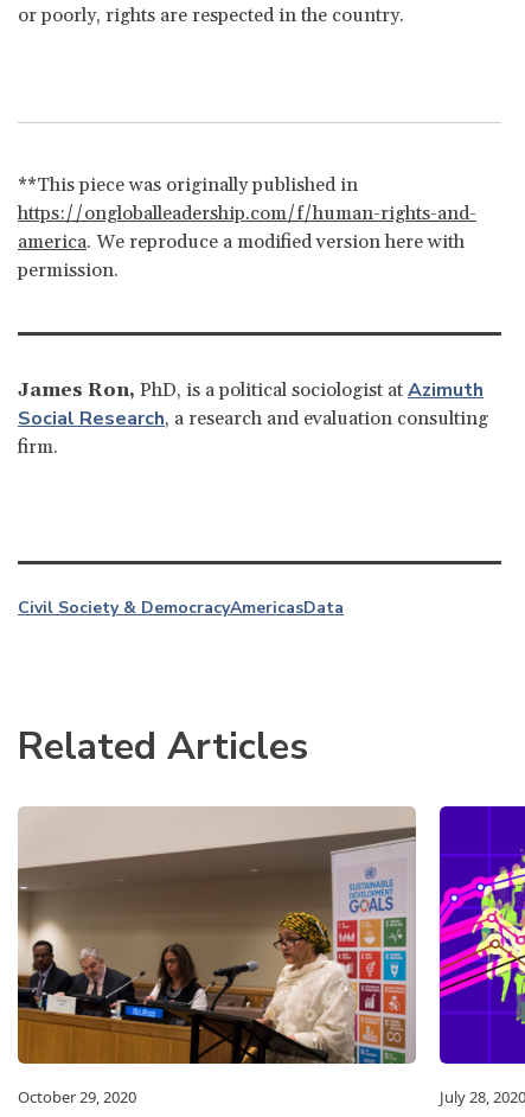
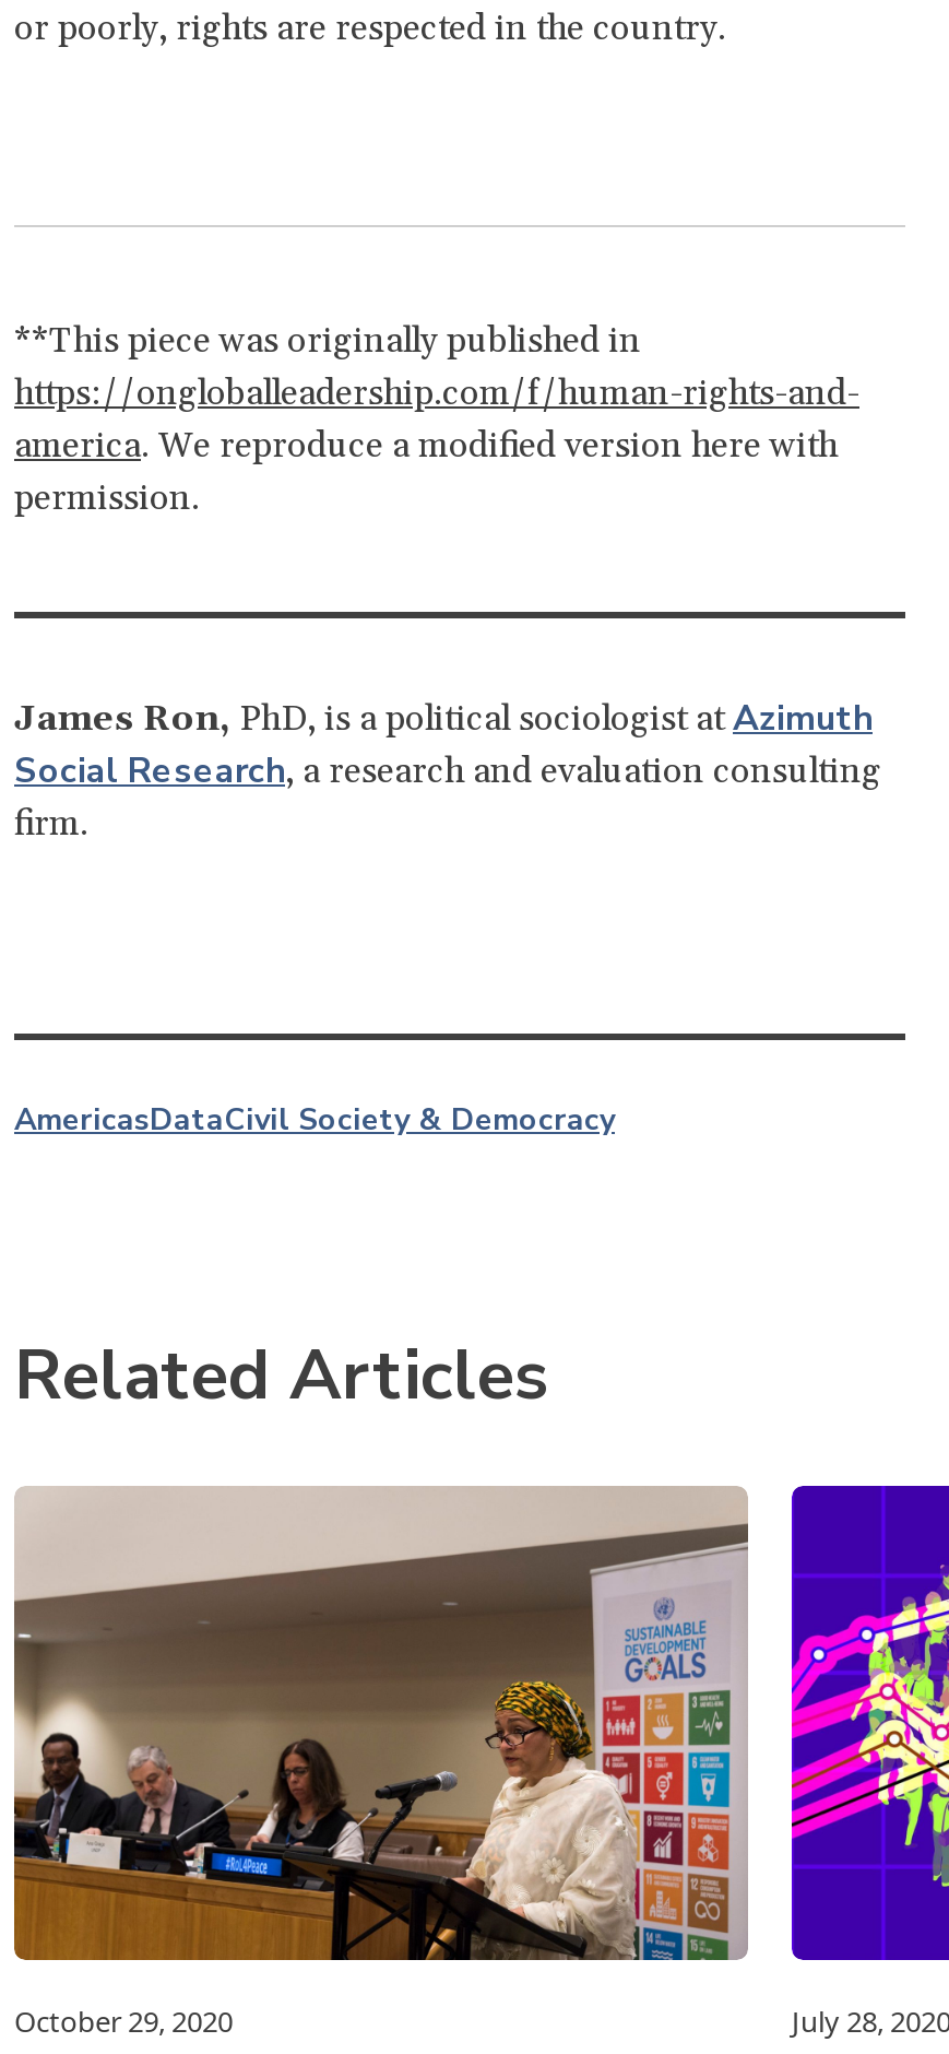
[18,596,344,619] Civil Society & DemocracyAmericasData -> [14,1099,615,1140] AmericasDataCivil Society & Democracy

